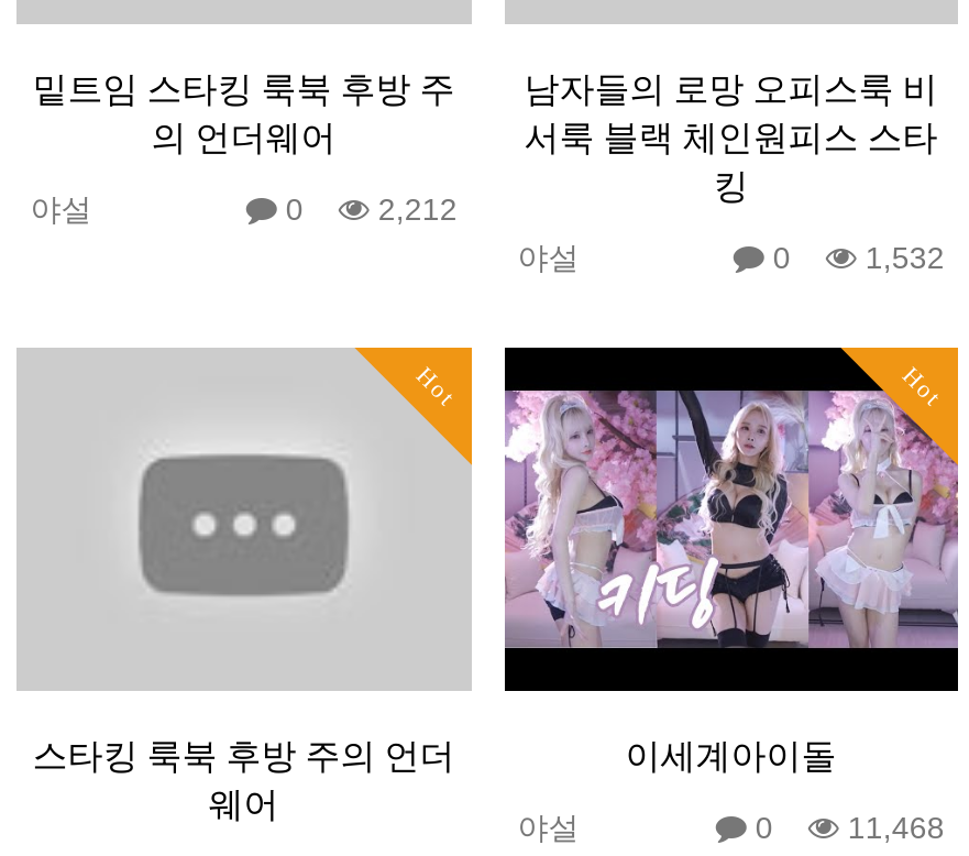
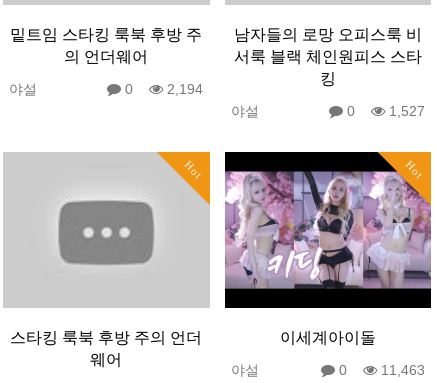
[277,192,457,227] 0 2,212 -> [121,81,203,97] 0 2,194
[764,240,944,276] 0 1,532 -> [343,103,425,119] 0 1,527
[746,811,944,846] 0 11,468 -> [335,362,425,378] 0 11,463

